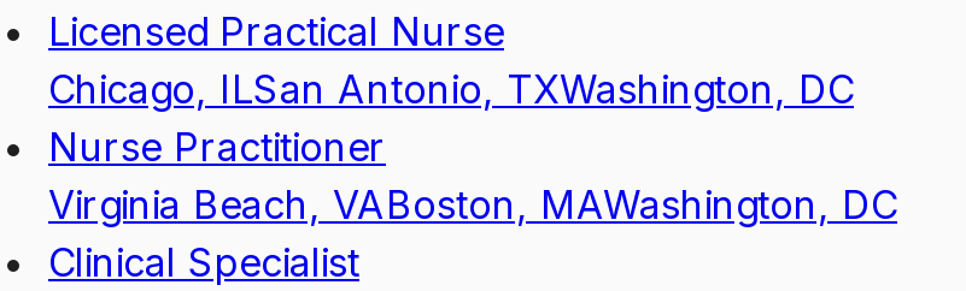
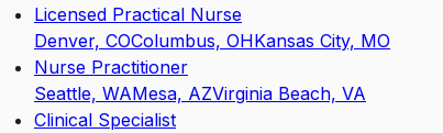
[48,64,854,112] Chicago, ILSan Antonio, TXWashington, DC -> [34,29,390,51] Denver, COColumbus, OHKansas City, MO
[48,180,897,228] Virginia Beach, VA Boston, MAWashington, DC -> [34,82,366,104] Seattle, WA Mesa, AZVirginia Beach, VA

